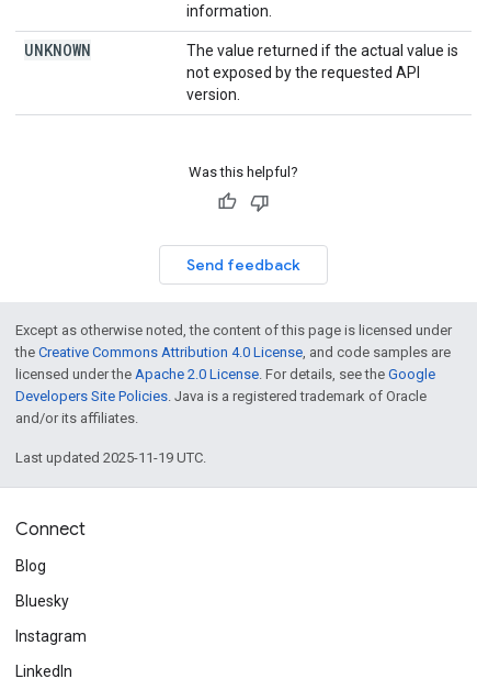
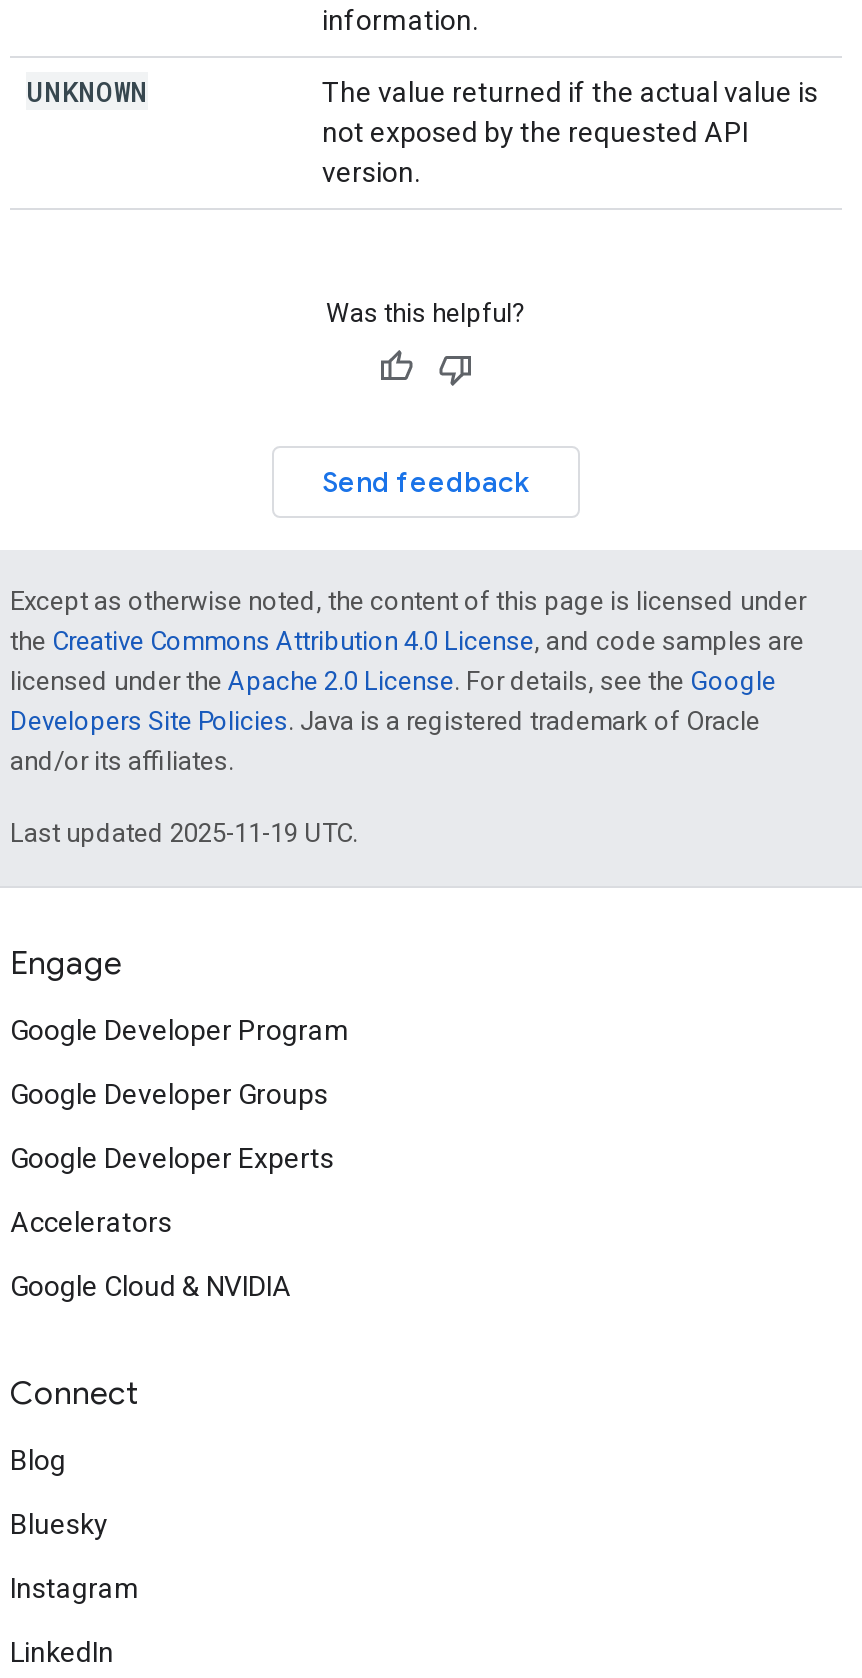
none -> [10,944,350,1302] Engage | Google Developer Program | Google Developer Groups | Google Developer Experts | Accelerators | Google Cloud & NVIDIA

